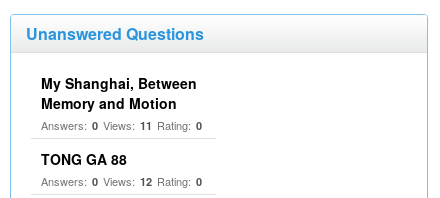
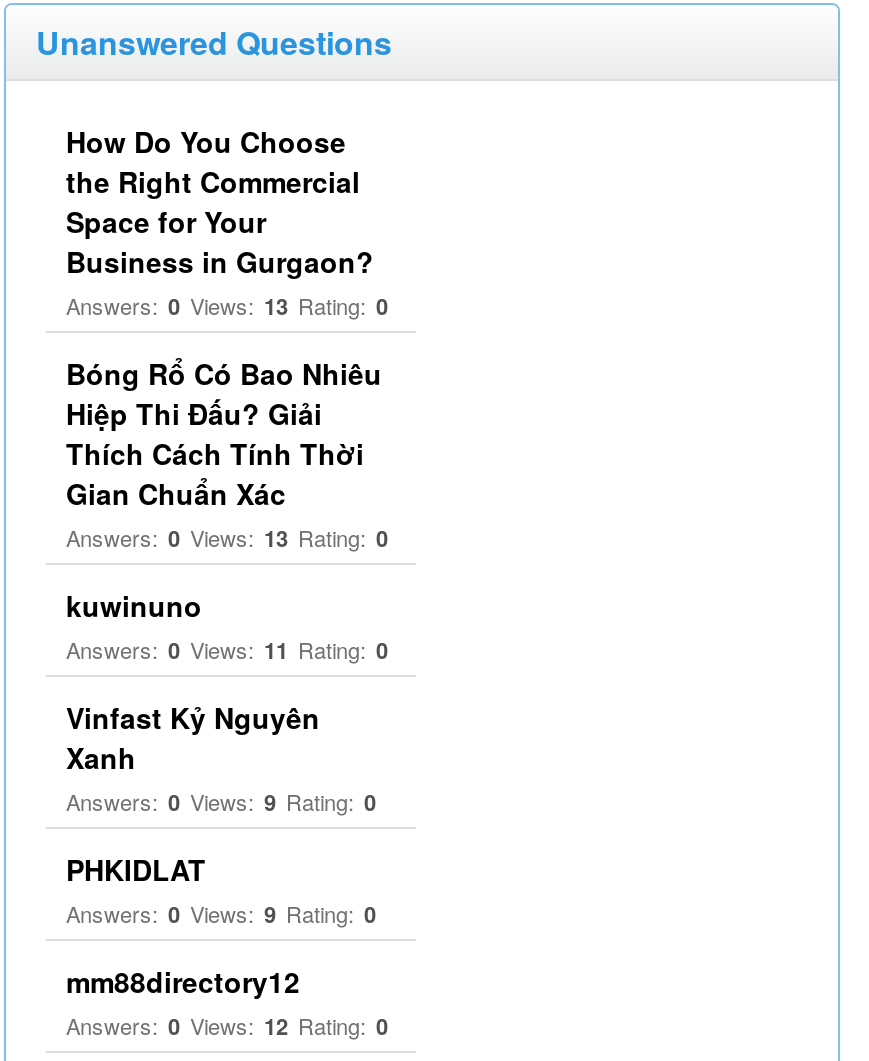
[41,73,197,113] My Shanghai, Between | Memory and Motion -> [66,121,388,625] How Do You Choose | the Right Commercial | Space for Your | Business in Gurgaon? | Answers: 0 Views: 13 Rating: 0 | Bóng Rổ Có Bao Nhiêu | Hiệp Thi Đấu? Giải | Thích Cách Tính Thời | Gian Chuẩn Xác | Answers: 0 Views: 13 Rating: 0 | kuwinuno
[41,149,127,169] TONG GA 88 -> [66,697,376,1001] Vinfast Kỷ Nguyên | Xanh | Answers: 0 Views: 9 Rating: 0 | PHKIDLAT | Answers: 0 Views: 9 Rating: 0 | mm88directory12

